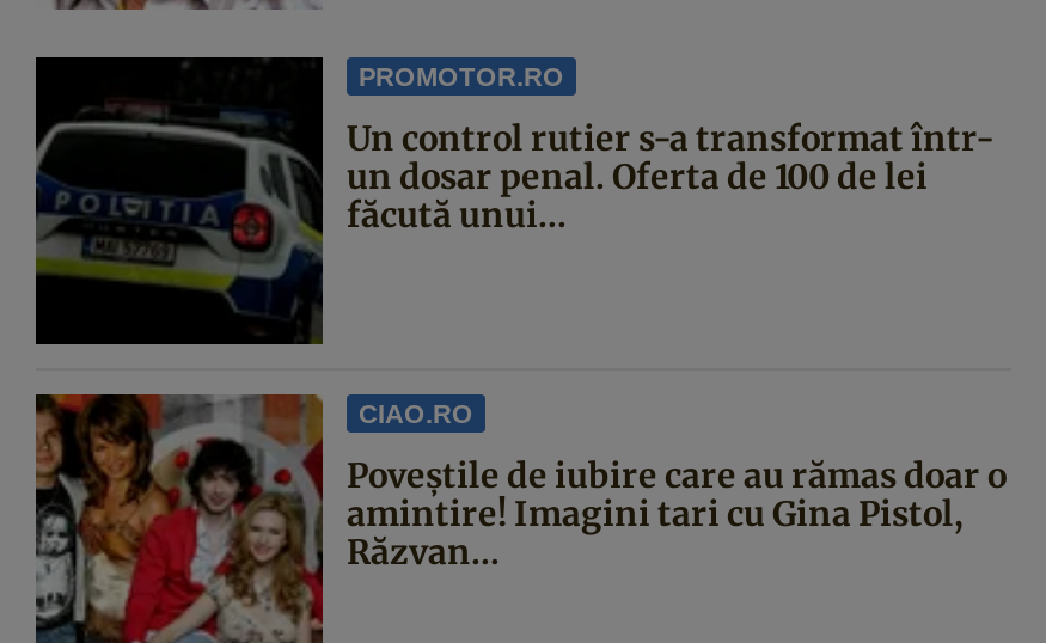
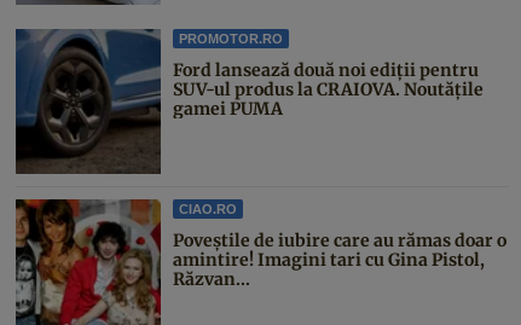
[33,55,995,347] [image] | Un control rutier s-a transformat într- | un dosar penal. Oferta de 100 de lei | făcută unui... -> [15,28,484,175] [image] | Ford lansează două noi ediții pentru | SUV-ul produs la CRAIOVA. Noutățile | gamei PUMA

